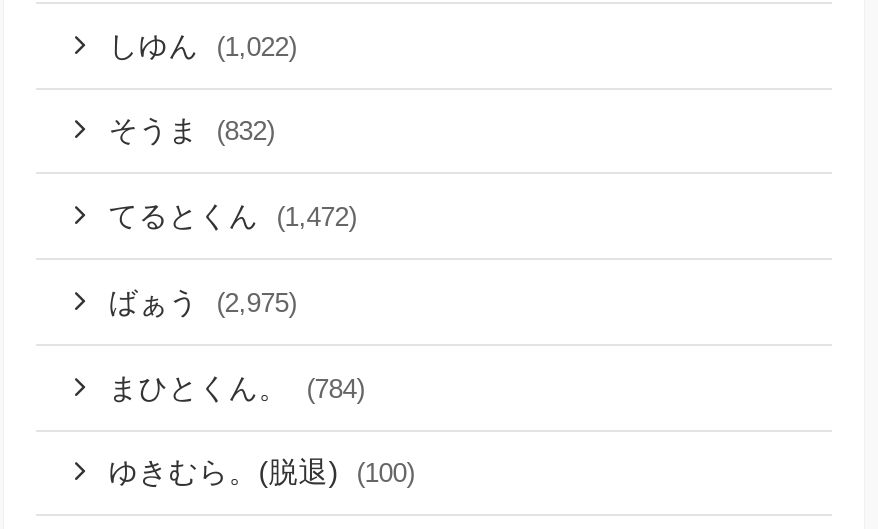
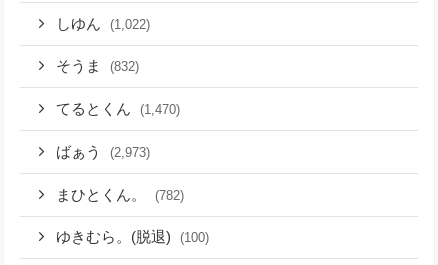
[108,200,356,232] てるとくん (1,472) -> [56,101,180,117] てるとくん (1,470)
[108,286,296,318] ばぁう (2,975) -> [56,144,150,160] ばぁう (2,973)
[108,371,364,403] まひとくん。 (784) -> [56,187,184,203] まひとくん。 (782)

